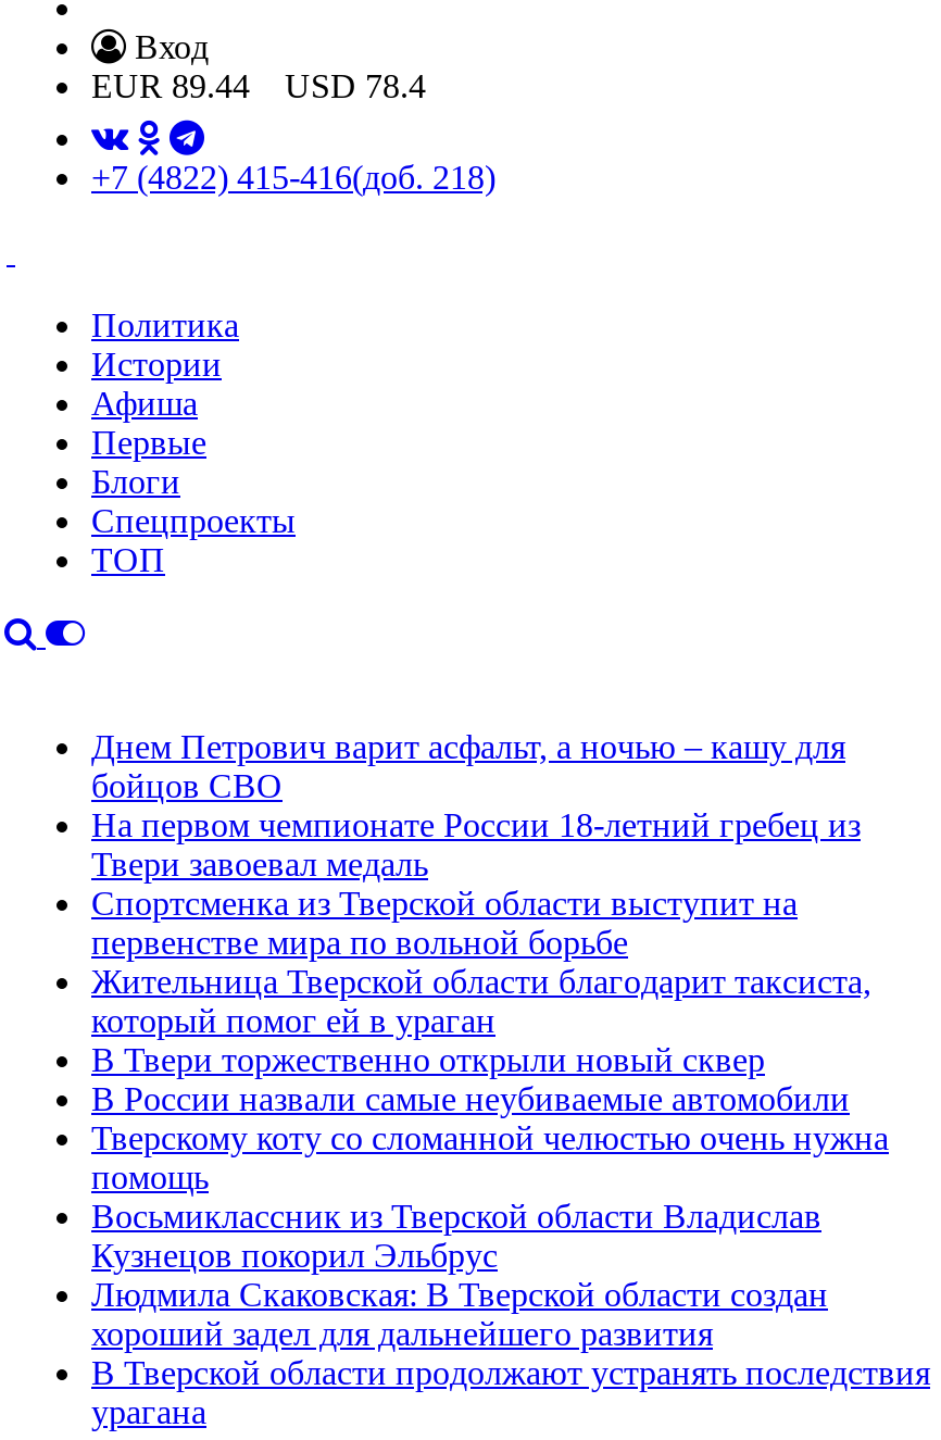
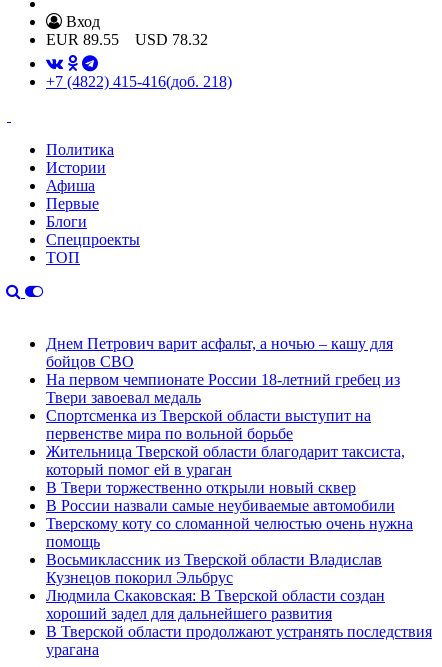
[91,67,426,104] EUR 89.44 USD 78.4 -> [46,31,208,48] EUR 89.55 USD 78.32

